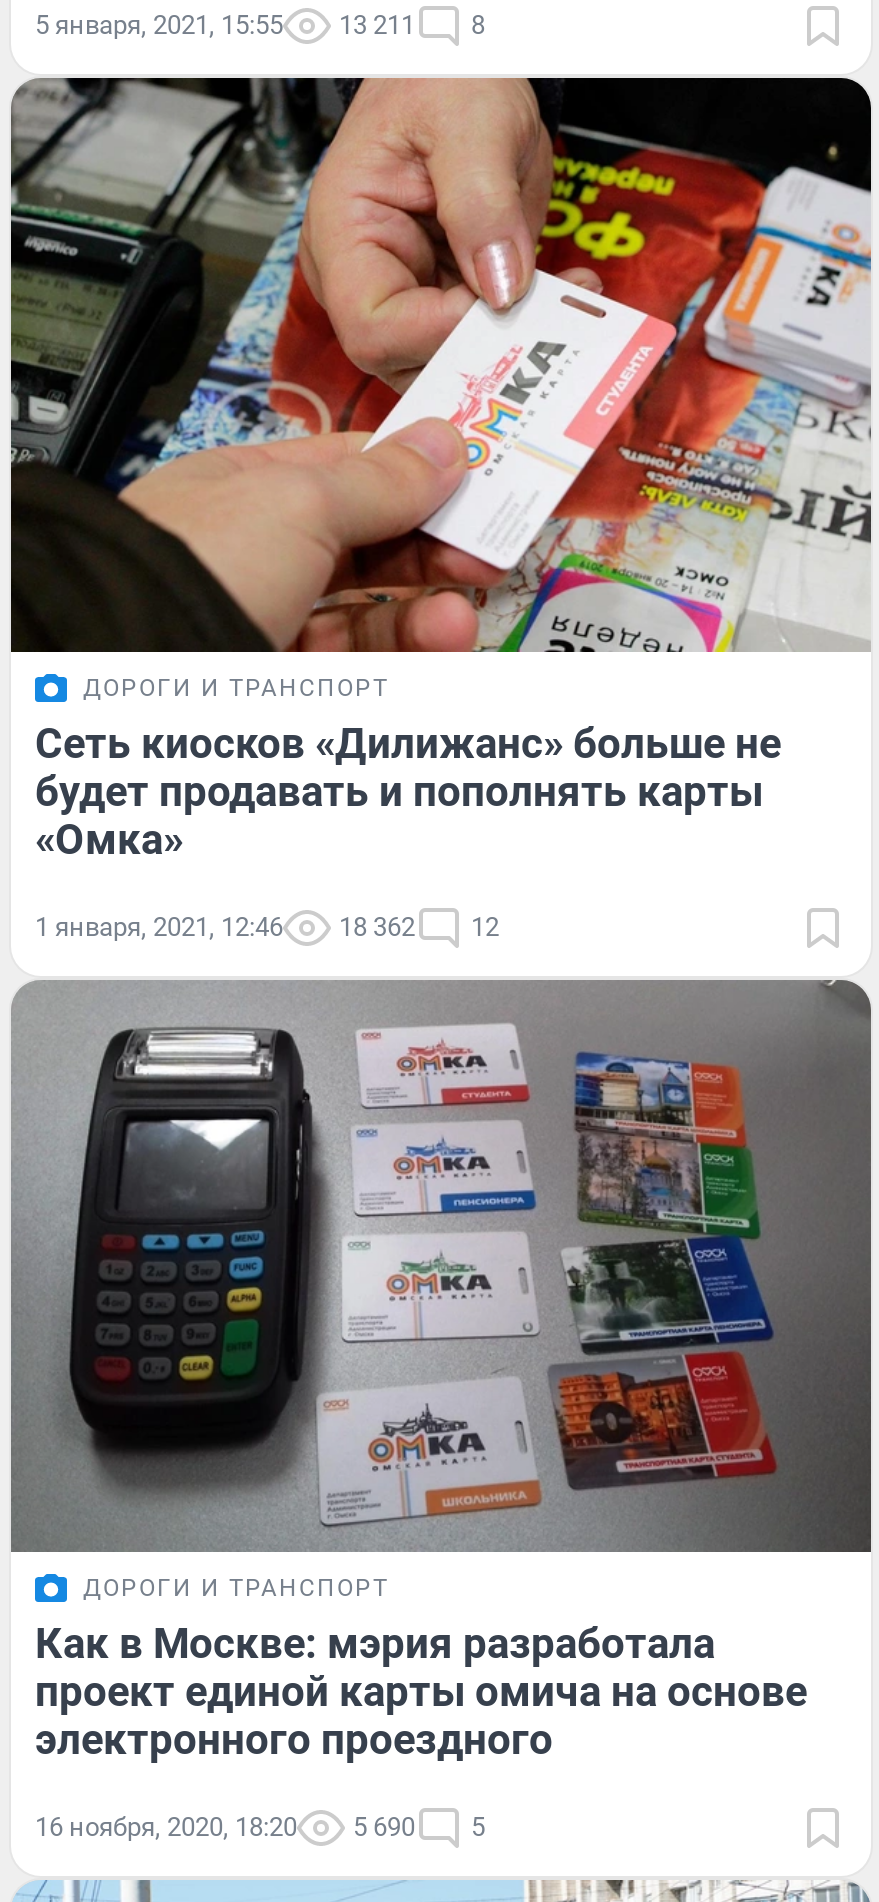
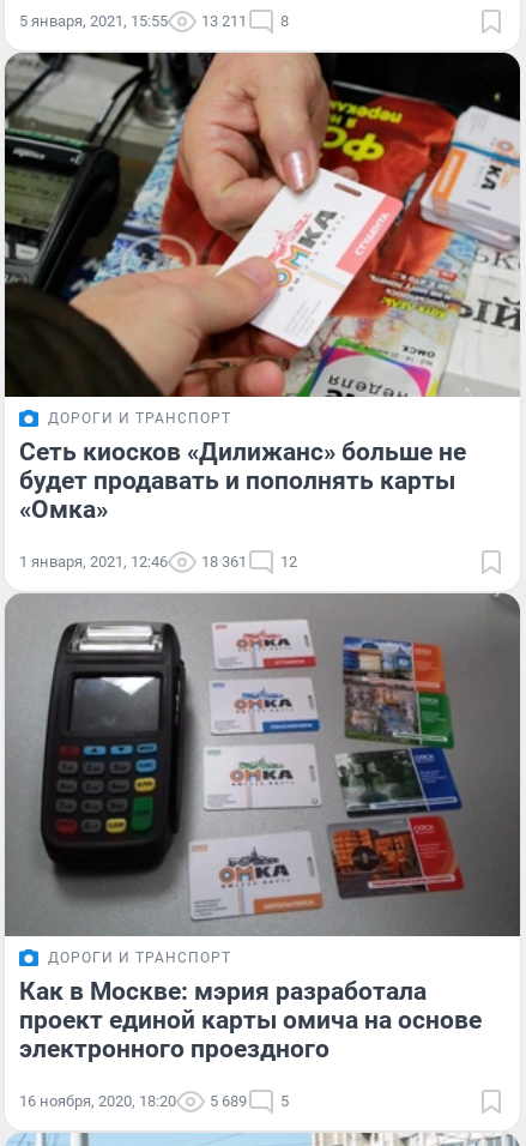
[35,911,499,941] 1 января, 2021, 12:46 18 362 12 -> [19,552,297,570] 1 января, 2021, 12:46 18 361 12
[35,1812,485,1842] 16 ноября, 2020, 18:20 5 690 5 -> [19,1092,289,1110] 16 ноября, 2020, 18:20 5 689 5

